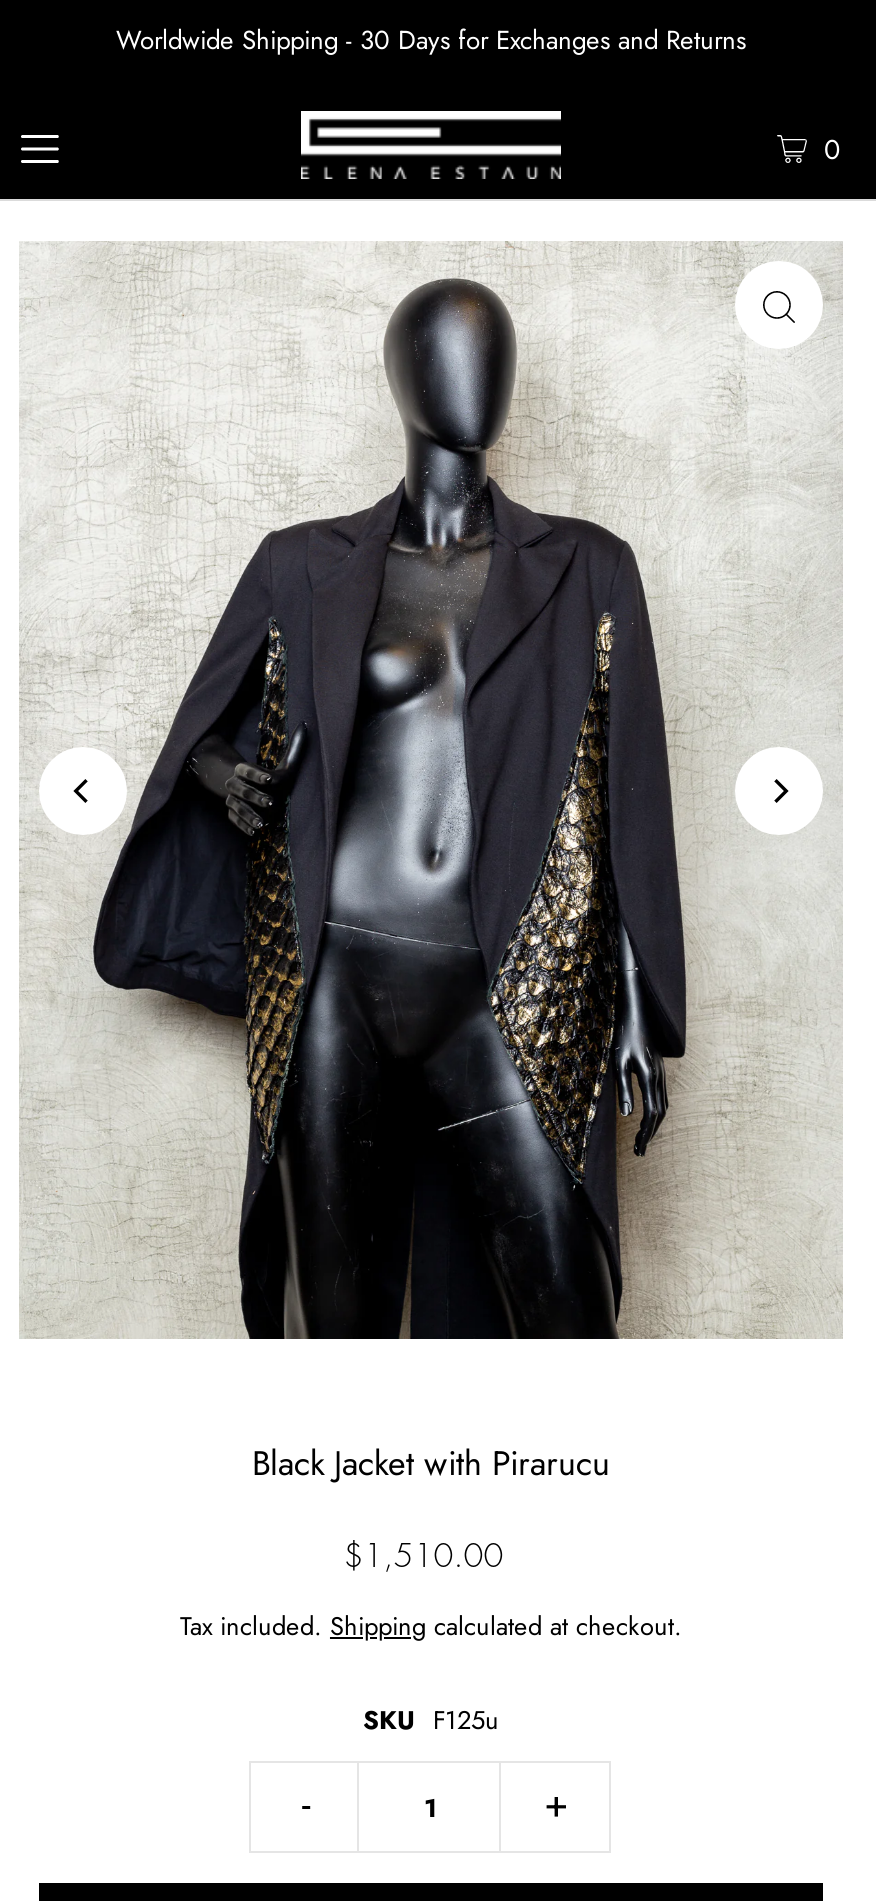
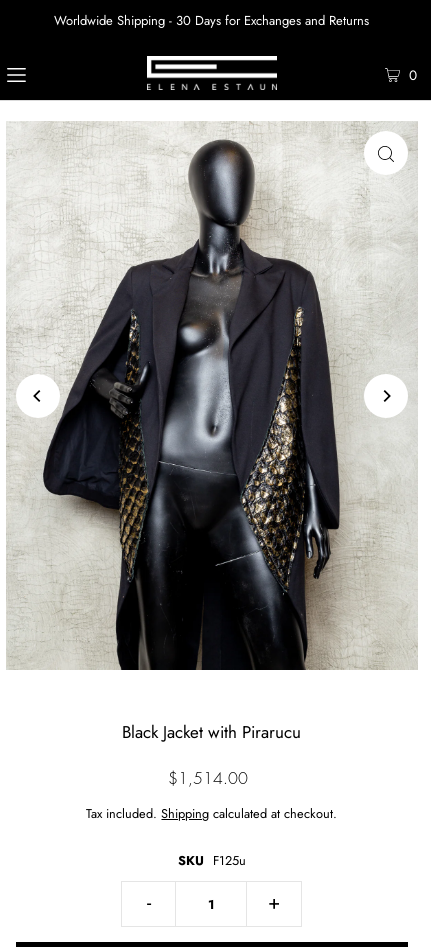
[344,1542,504,1574] $1,510.00 -> [168,771,248,787] $1,514.00

